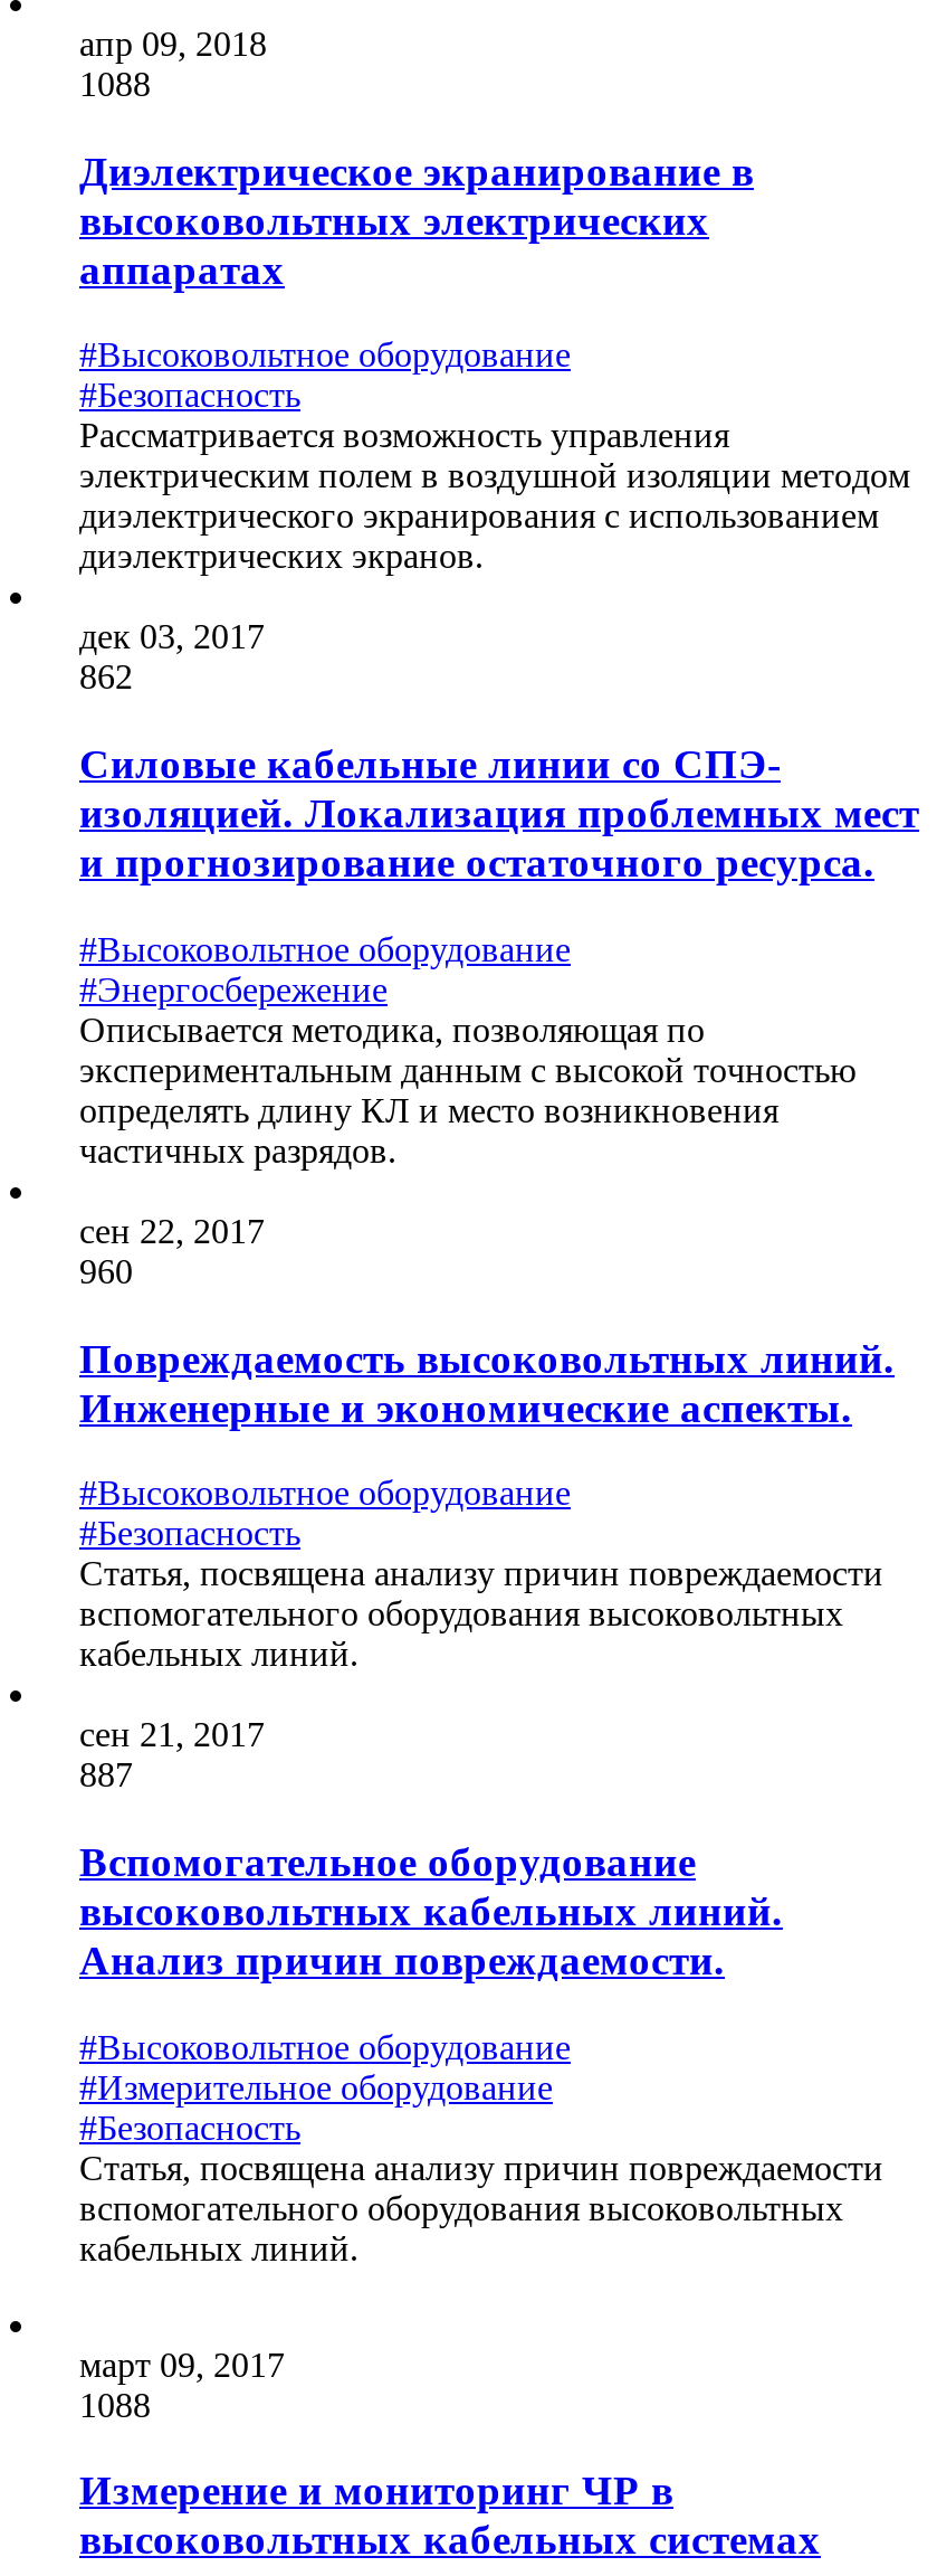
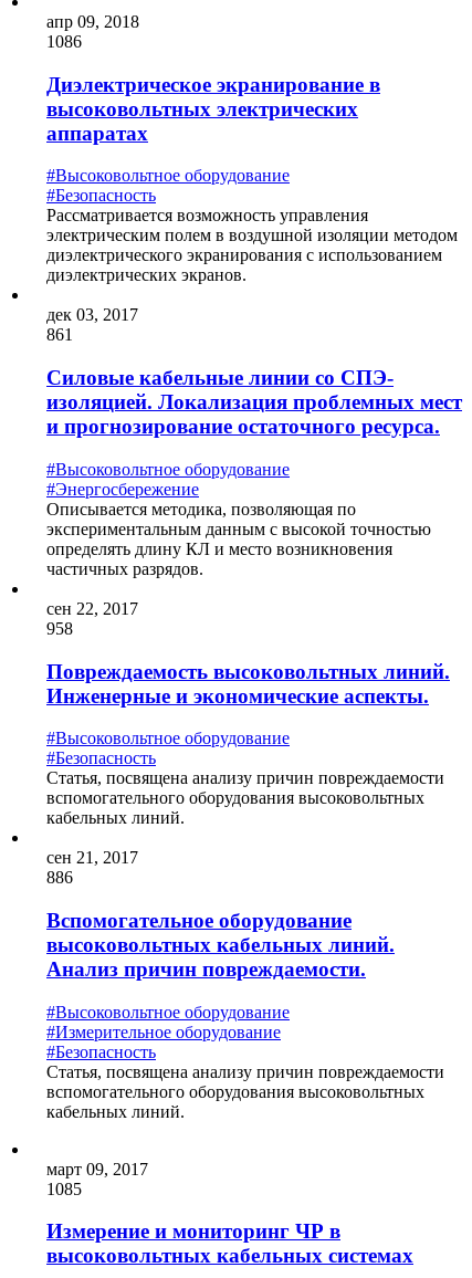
[79,65,151,103] 1088 -> [46,32,82,51] 1086
[79,658,133,696] 862 -> [46,325,73,344] 861
[79,1252,133,1290] 960 -> [46,619,73,638] 958
[79,1756,133,1794] 887 -> [46,868,73,887] 886
[79,2385,151,2423] 1088 -> [46,1179,82,1198] 1085

